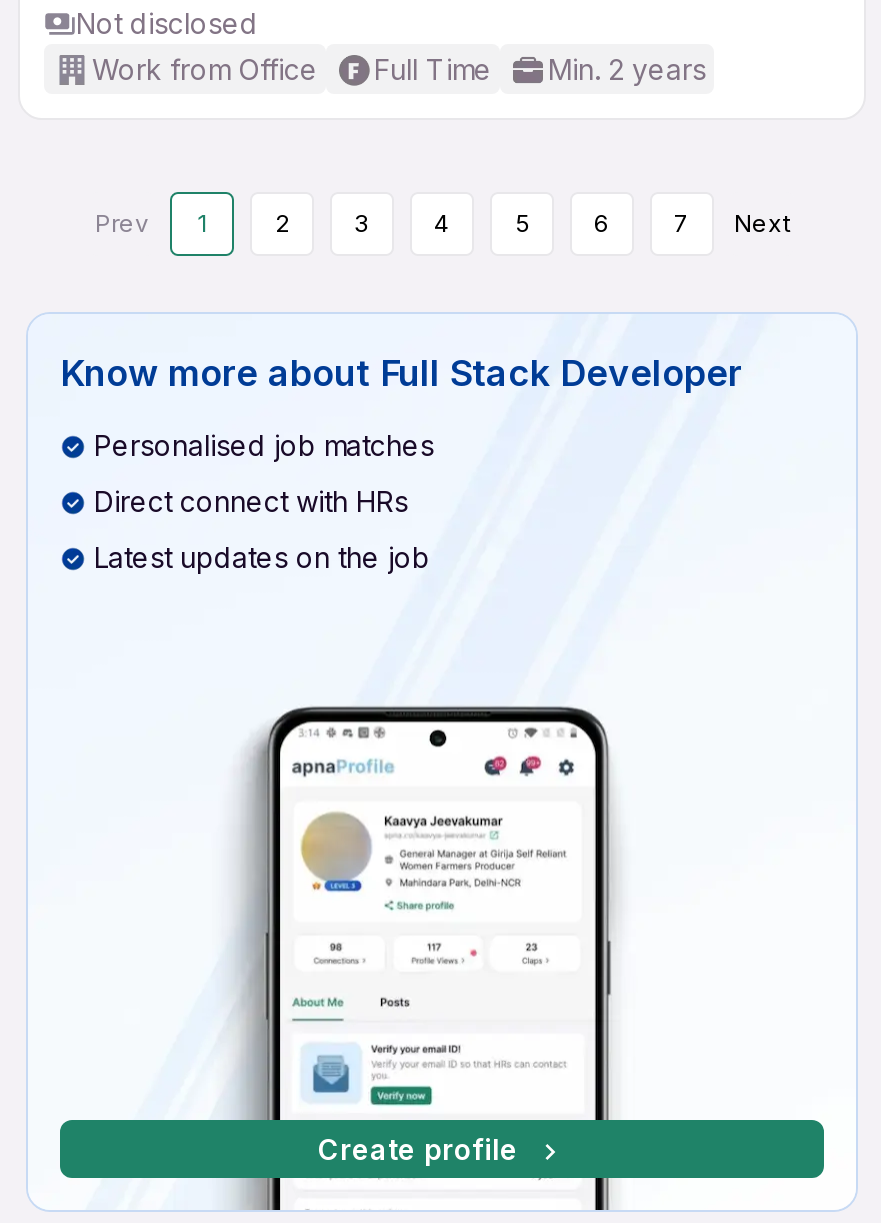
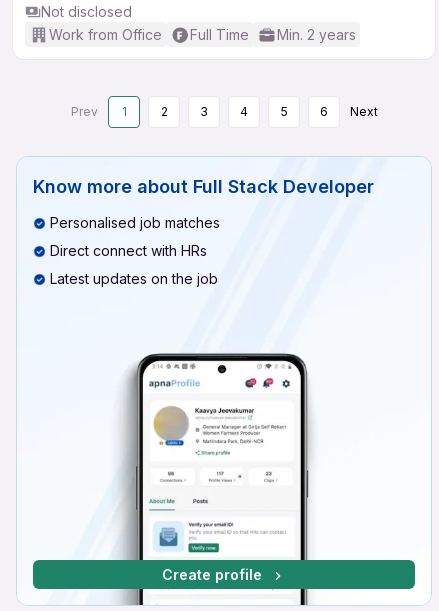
[674,208,690,238] 7 -> none

